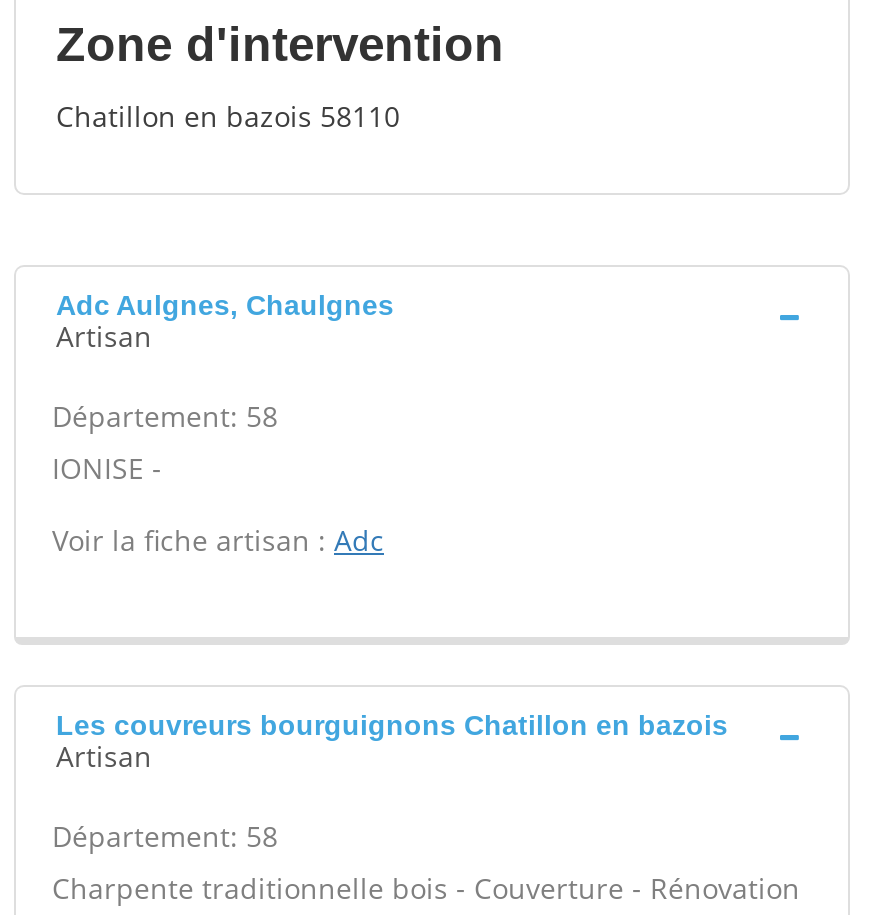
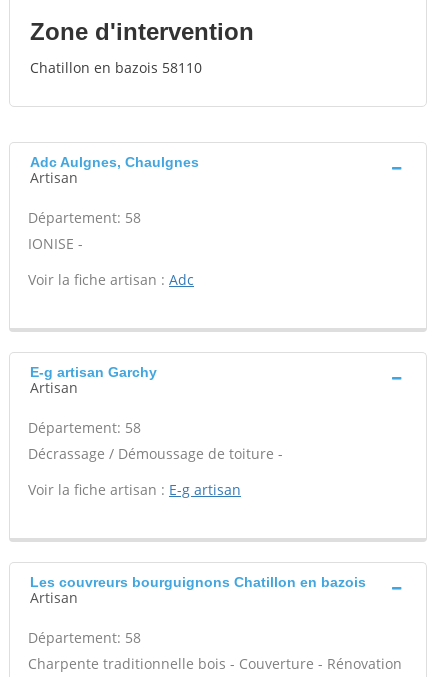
none -> [28,364,283,499] E-g artisan Garchy | Artisan | Département: 58 | Décrassage / Démoussage de toiture - | Voir la fiche artisan : E-g artisan

